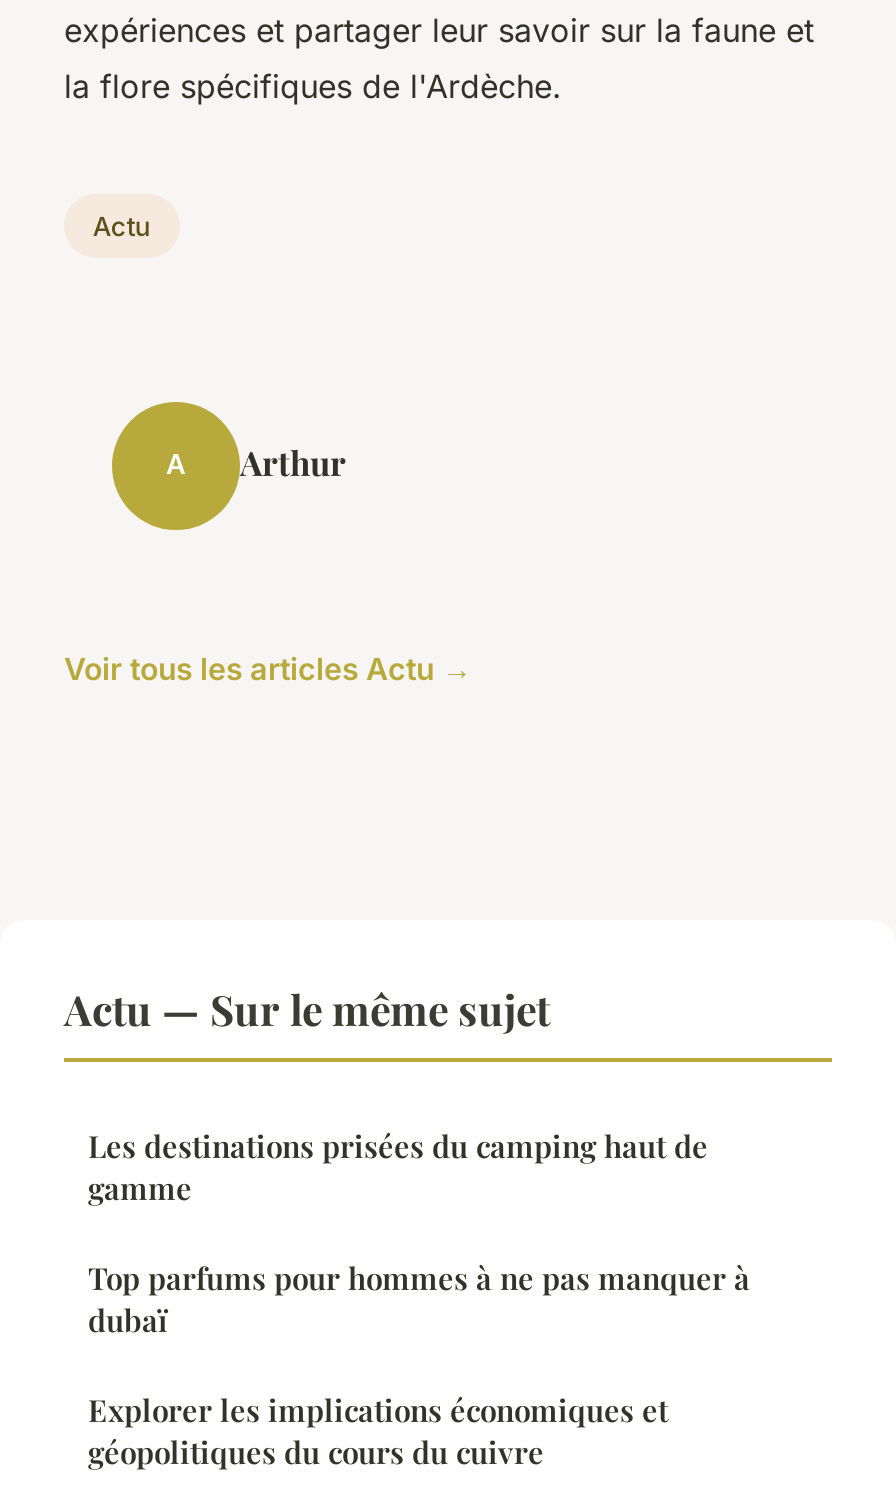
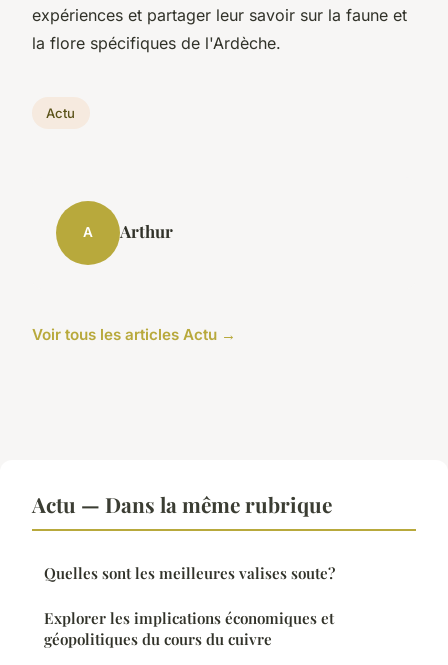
[64,979,750,1339] Actu — Sur le même sujet | Les destinations prisées du camping haut de | gamme | Top parfums pour hommes à ne pas manquer à | dubaï -> [32,490,335,583] Actu — Dans la même rubrique | Quelles sont les meilleures valises soute?

